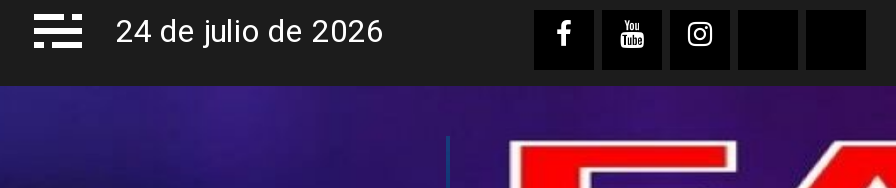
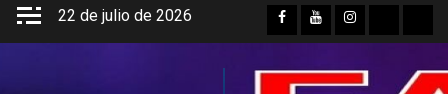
[116,12,384,50] 24 de julio de 2026 -> [58,6,192,25] 22 de julio de 2026

